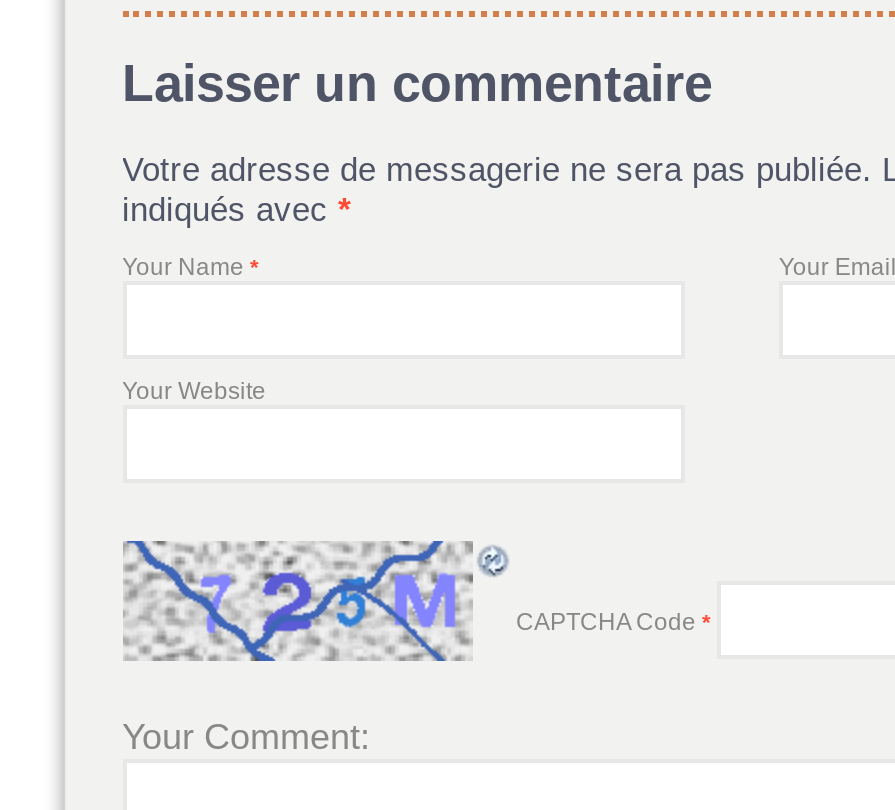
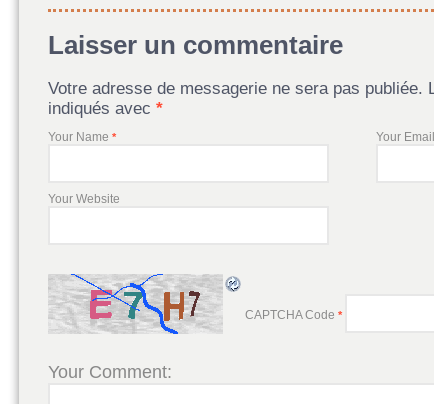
[123,539,473,663] [image] -> [49,273,222,335] [image]

